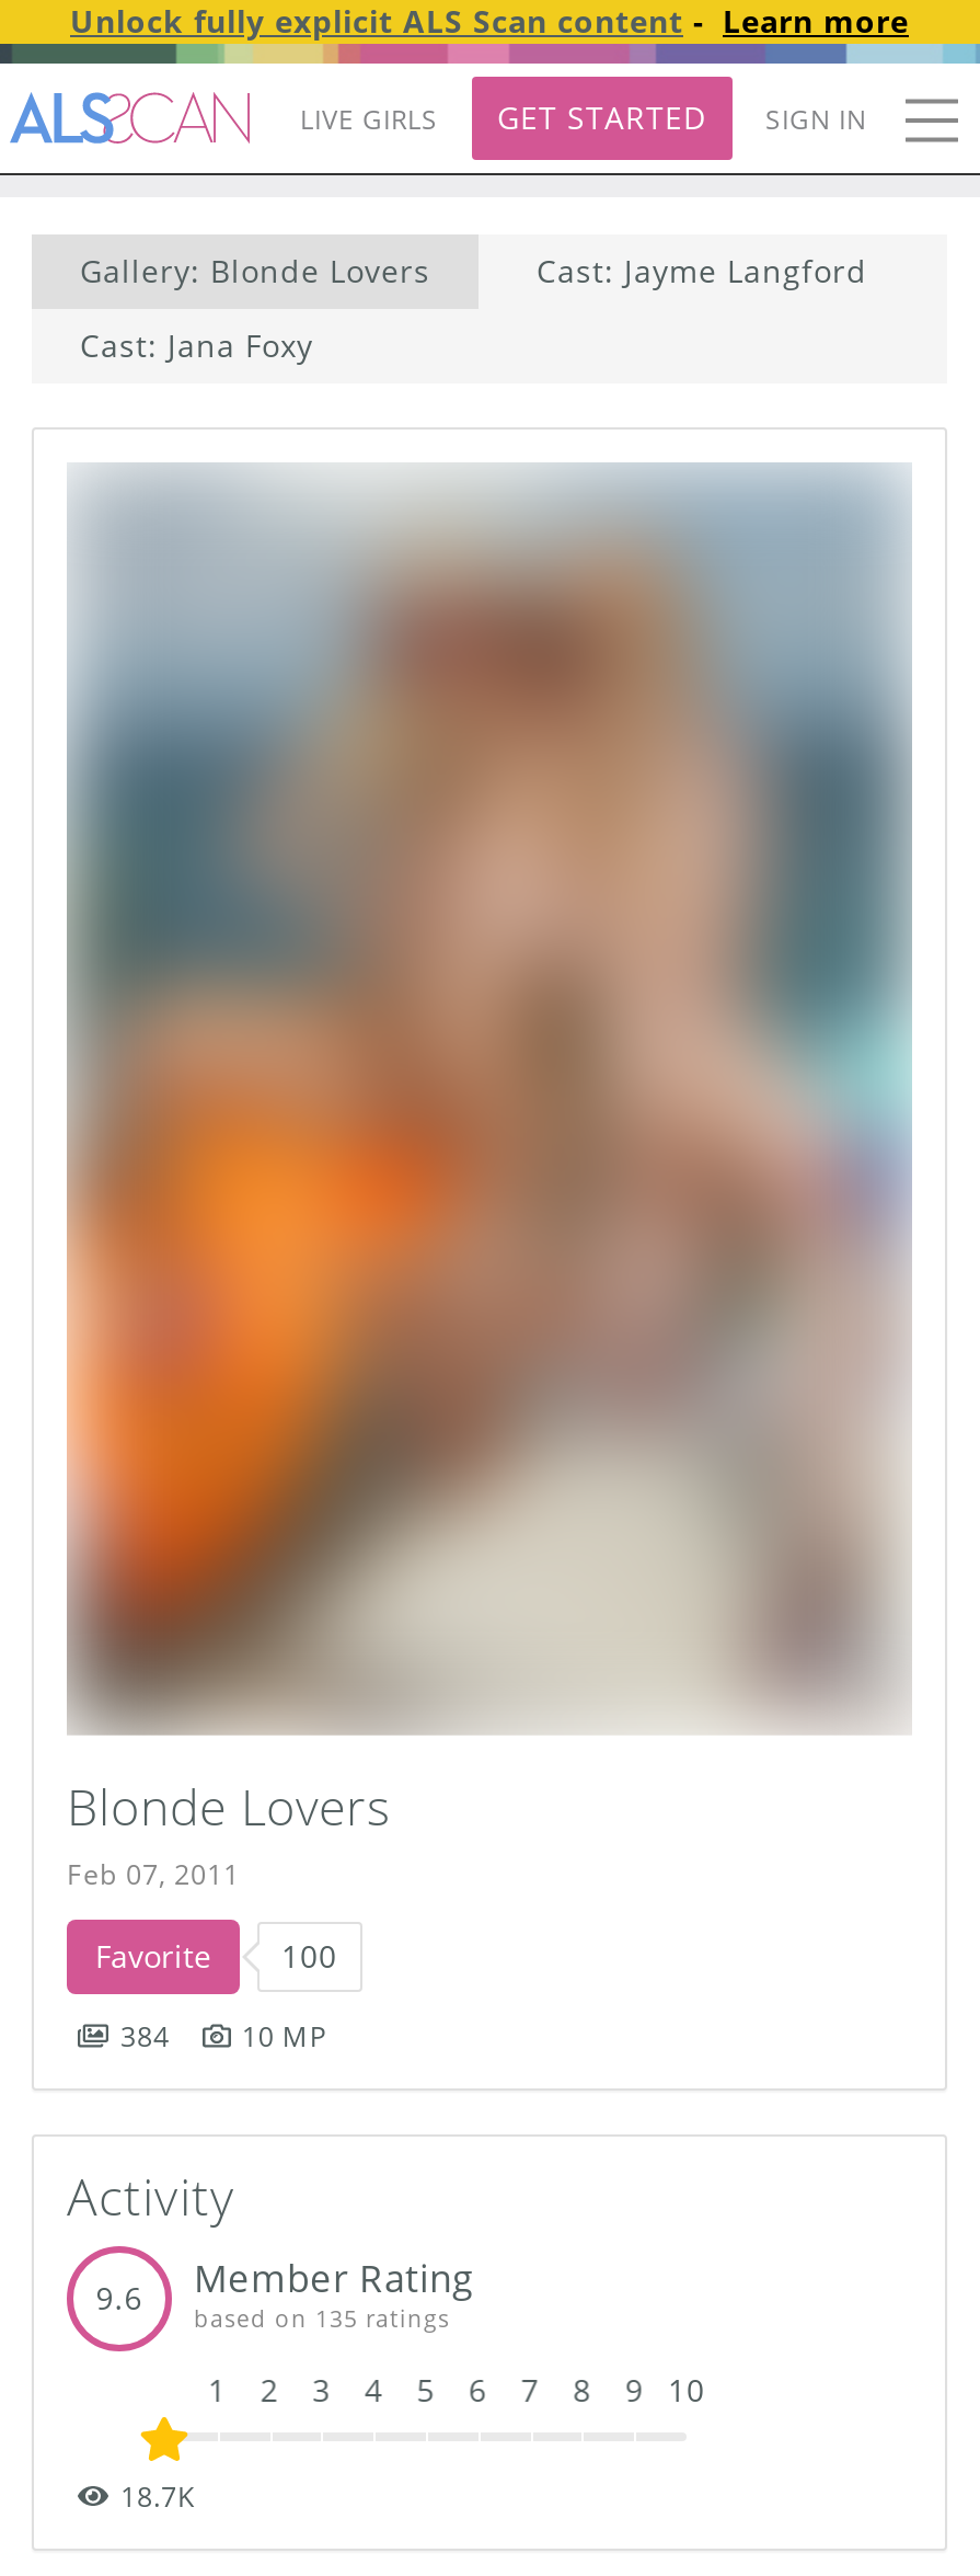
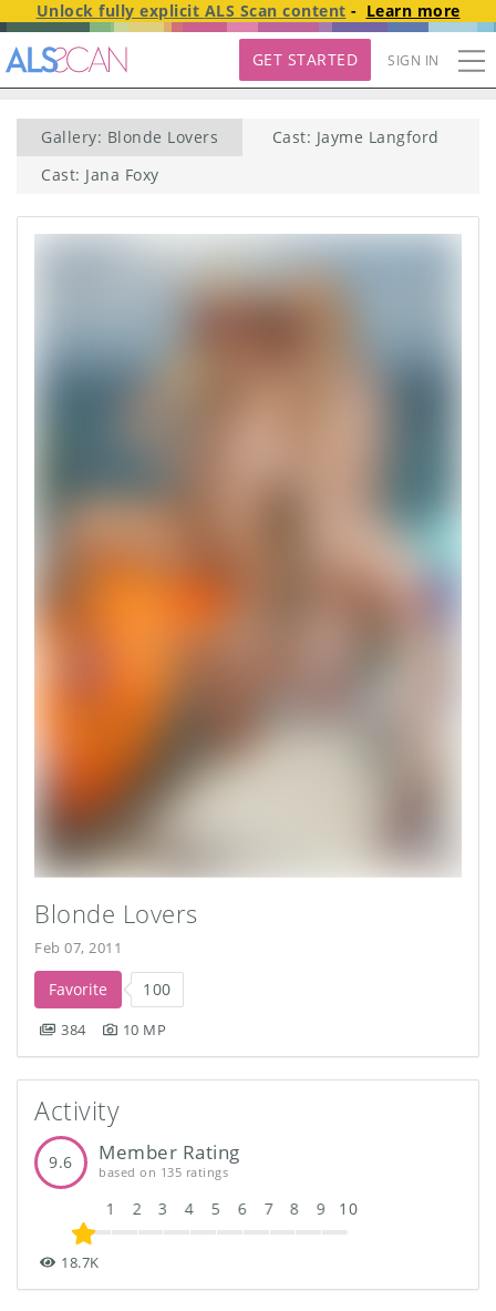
[300,100,438,137] LIVE GIRLS -> none

